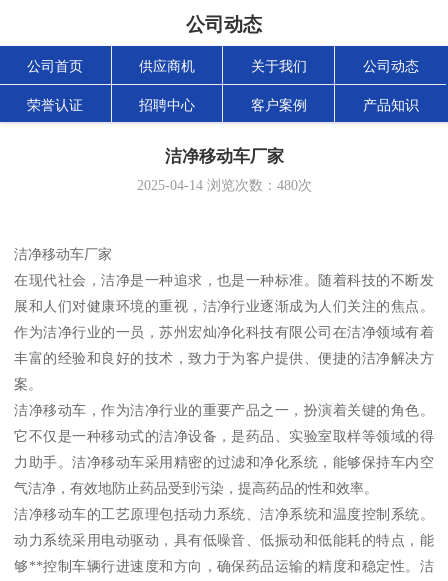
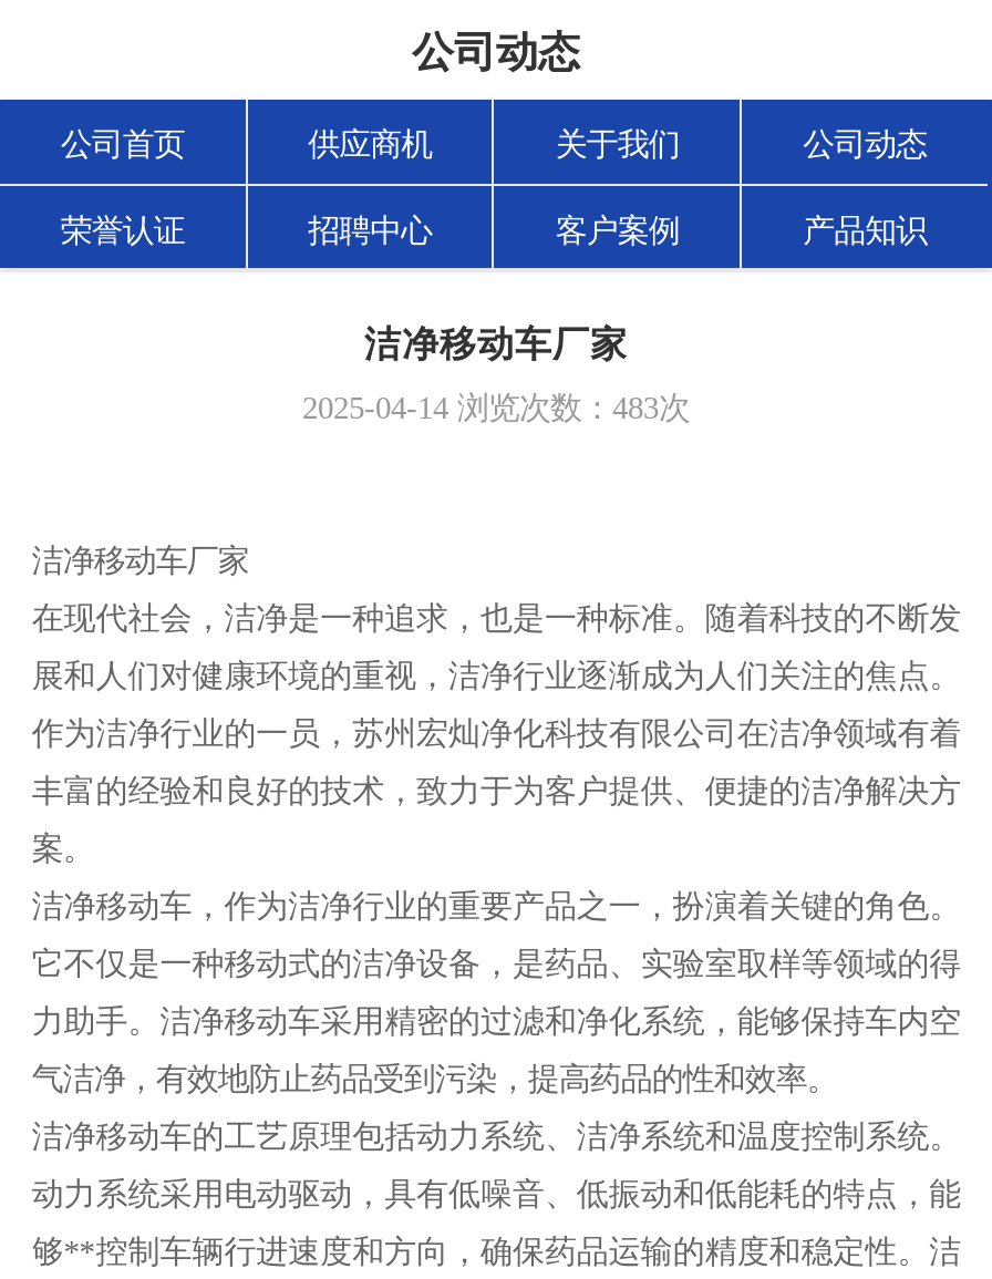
[136,177,311,193] 2025-04-14浏览次数：480次 -> [302,391,690,426] 2025-04-14浏览次数：483次

